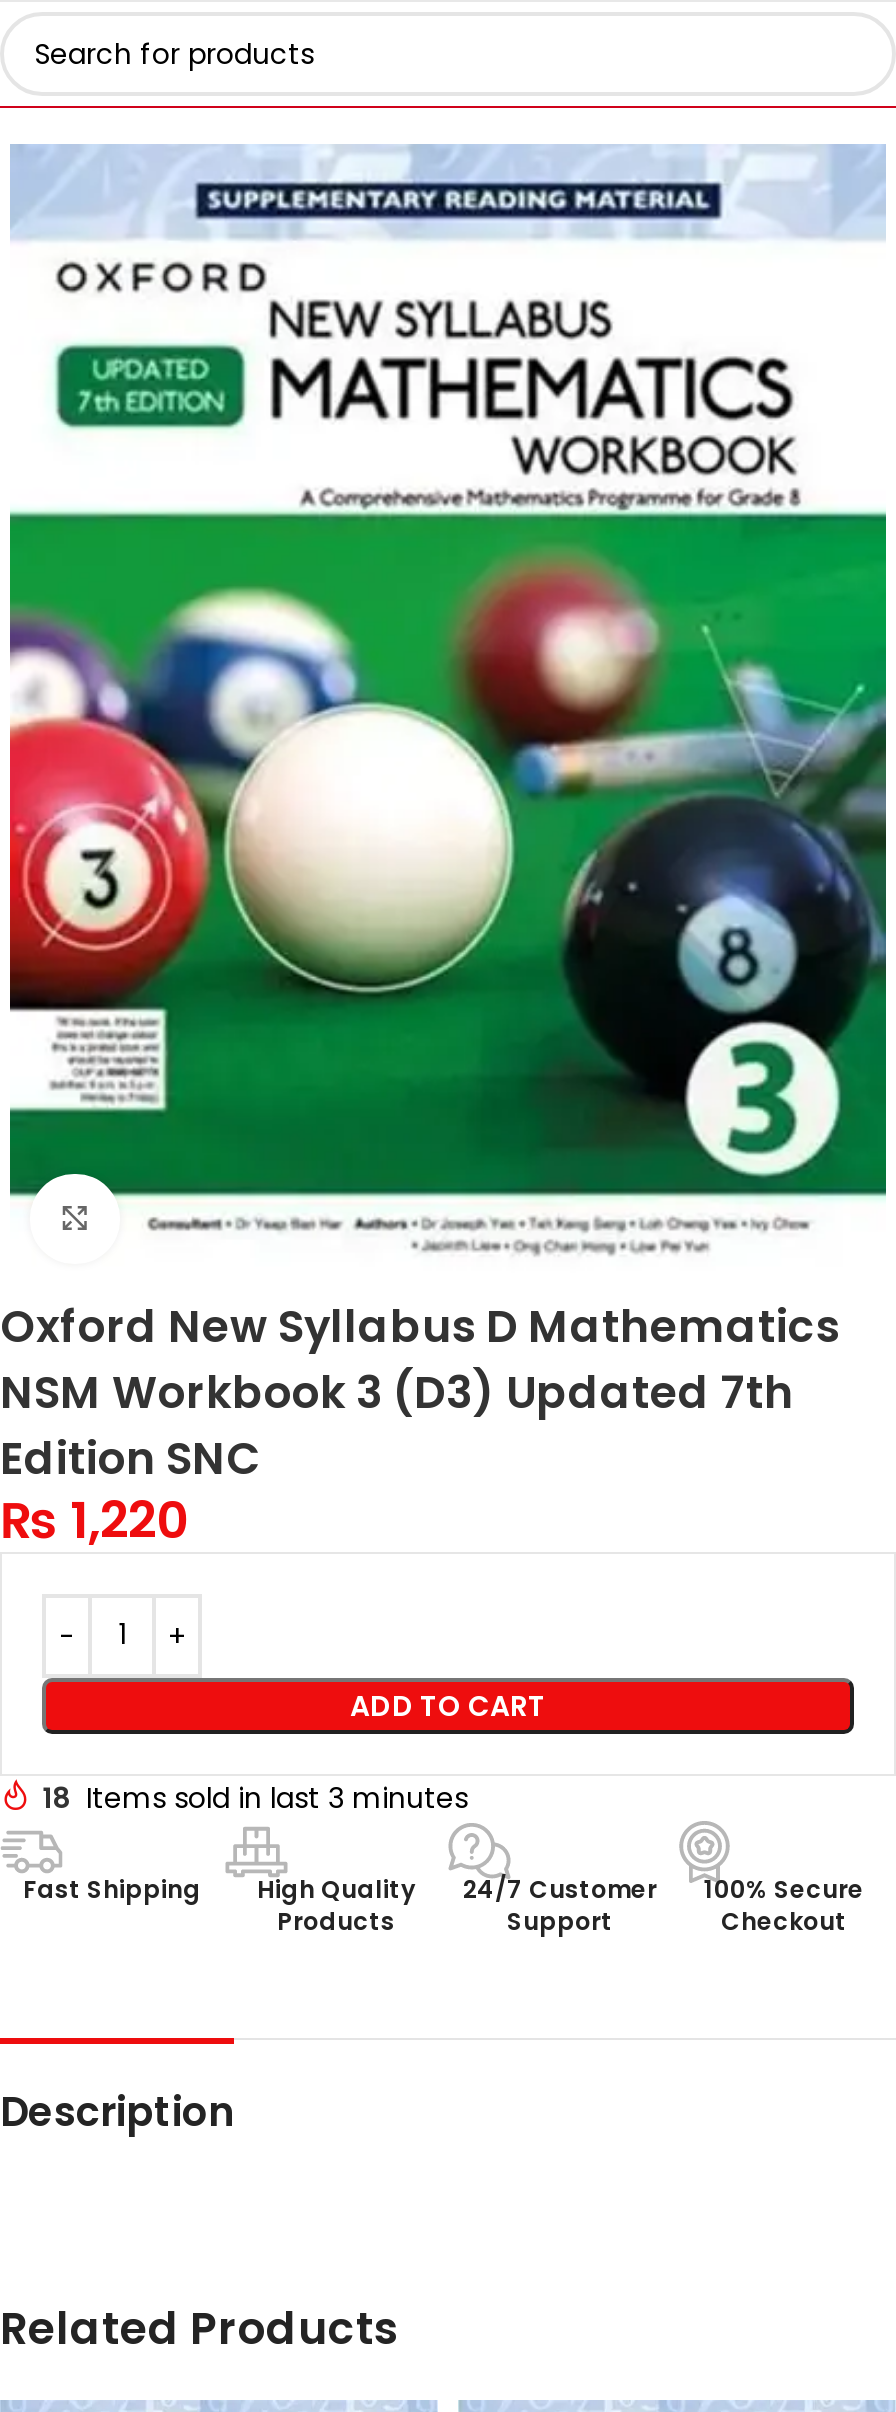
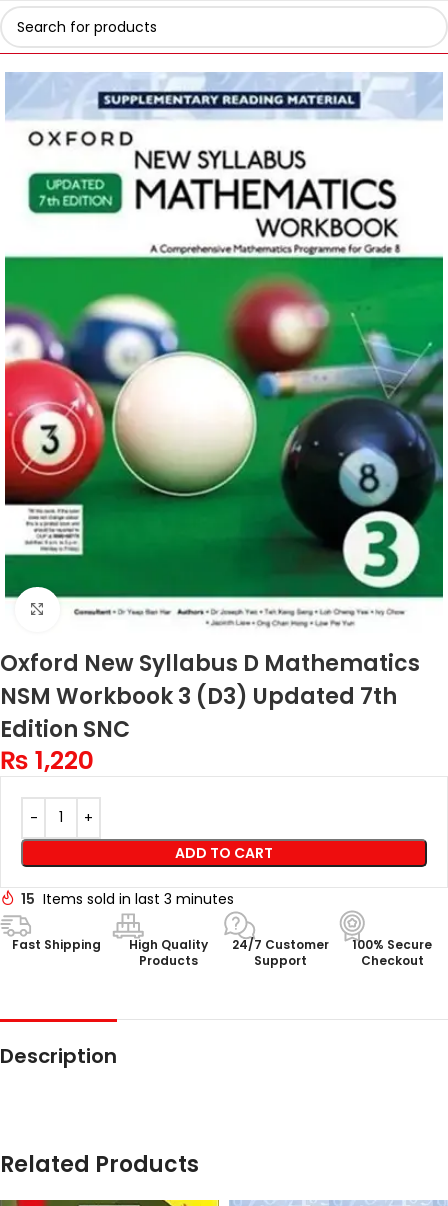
[42,1778,468,1818] 18 Items sold in last 3 minutes -> [21,889,234,909] 15 Items sold in last 3 minutes

